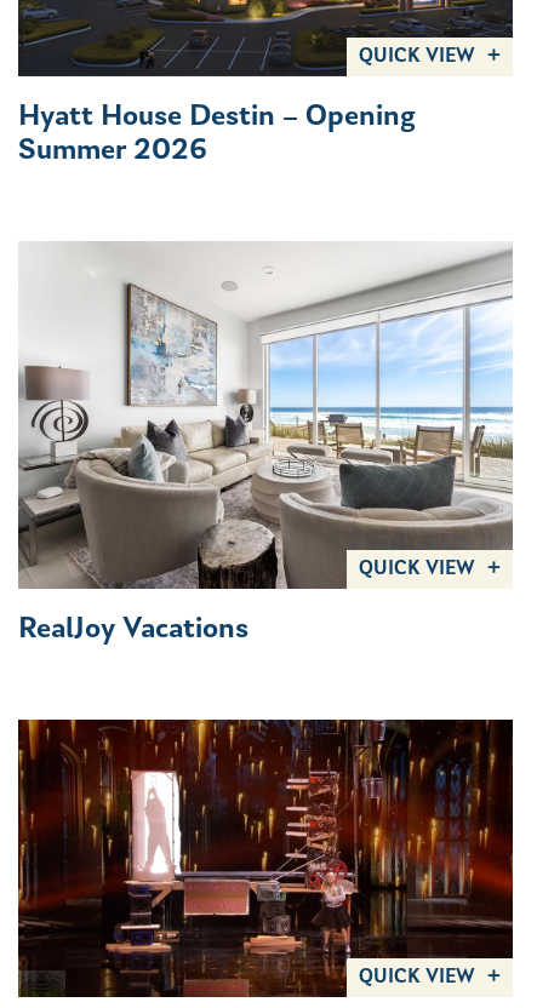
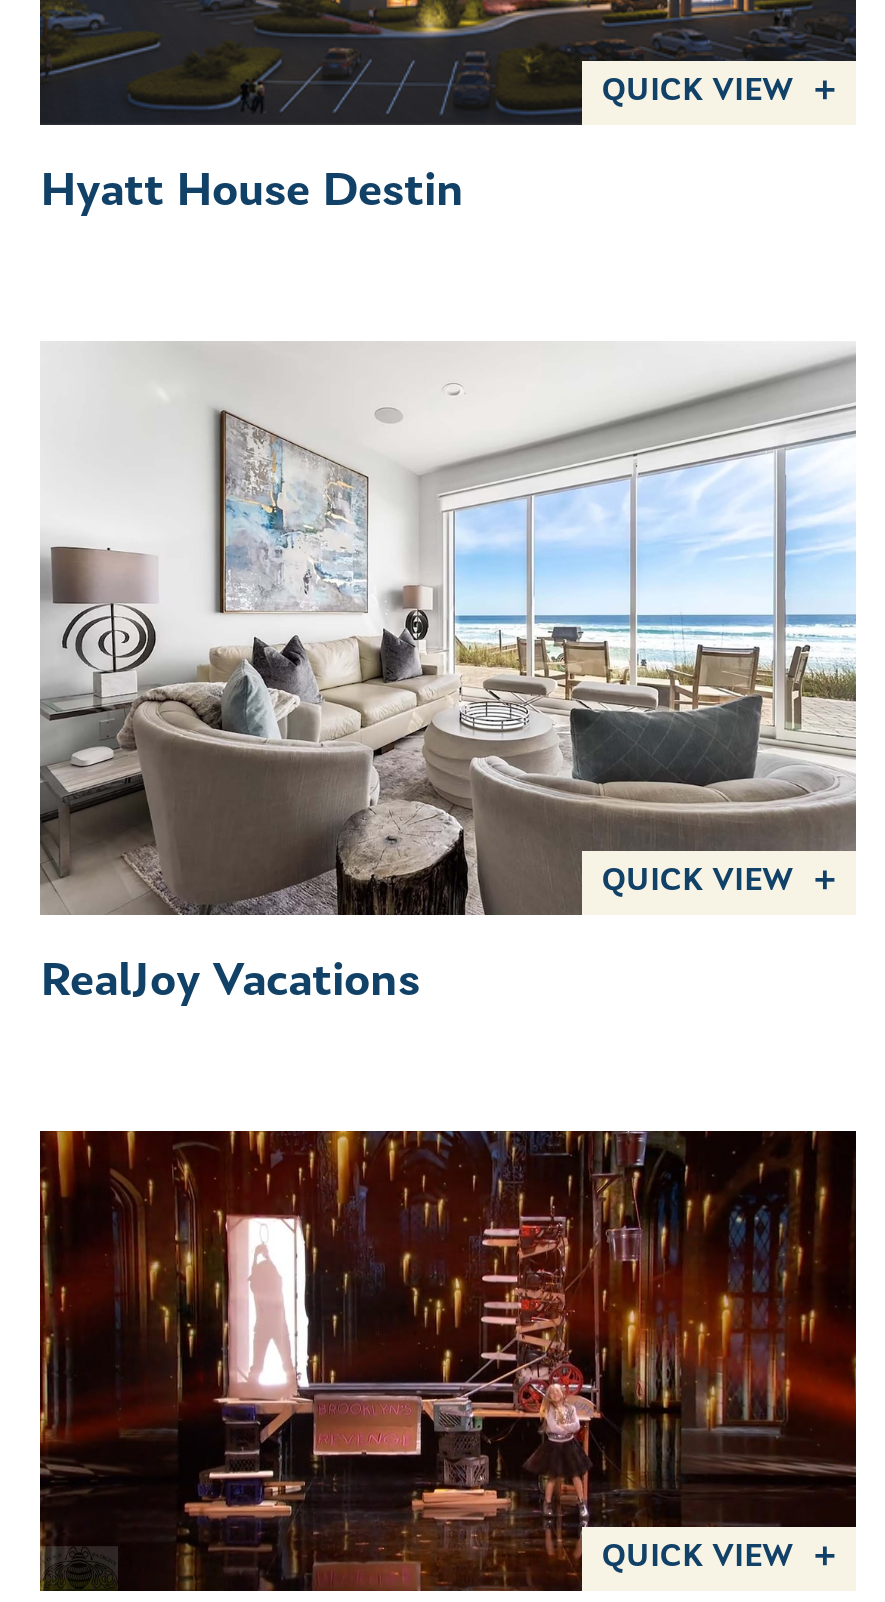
[18,102,416,165] Hyatt House Destin – Opening | Summer 2026 -> [40,169,464,217] Hyatt House Destin

